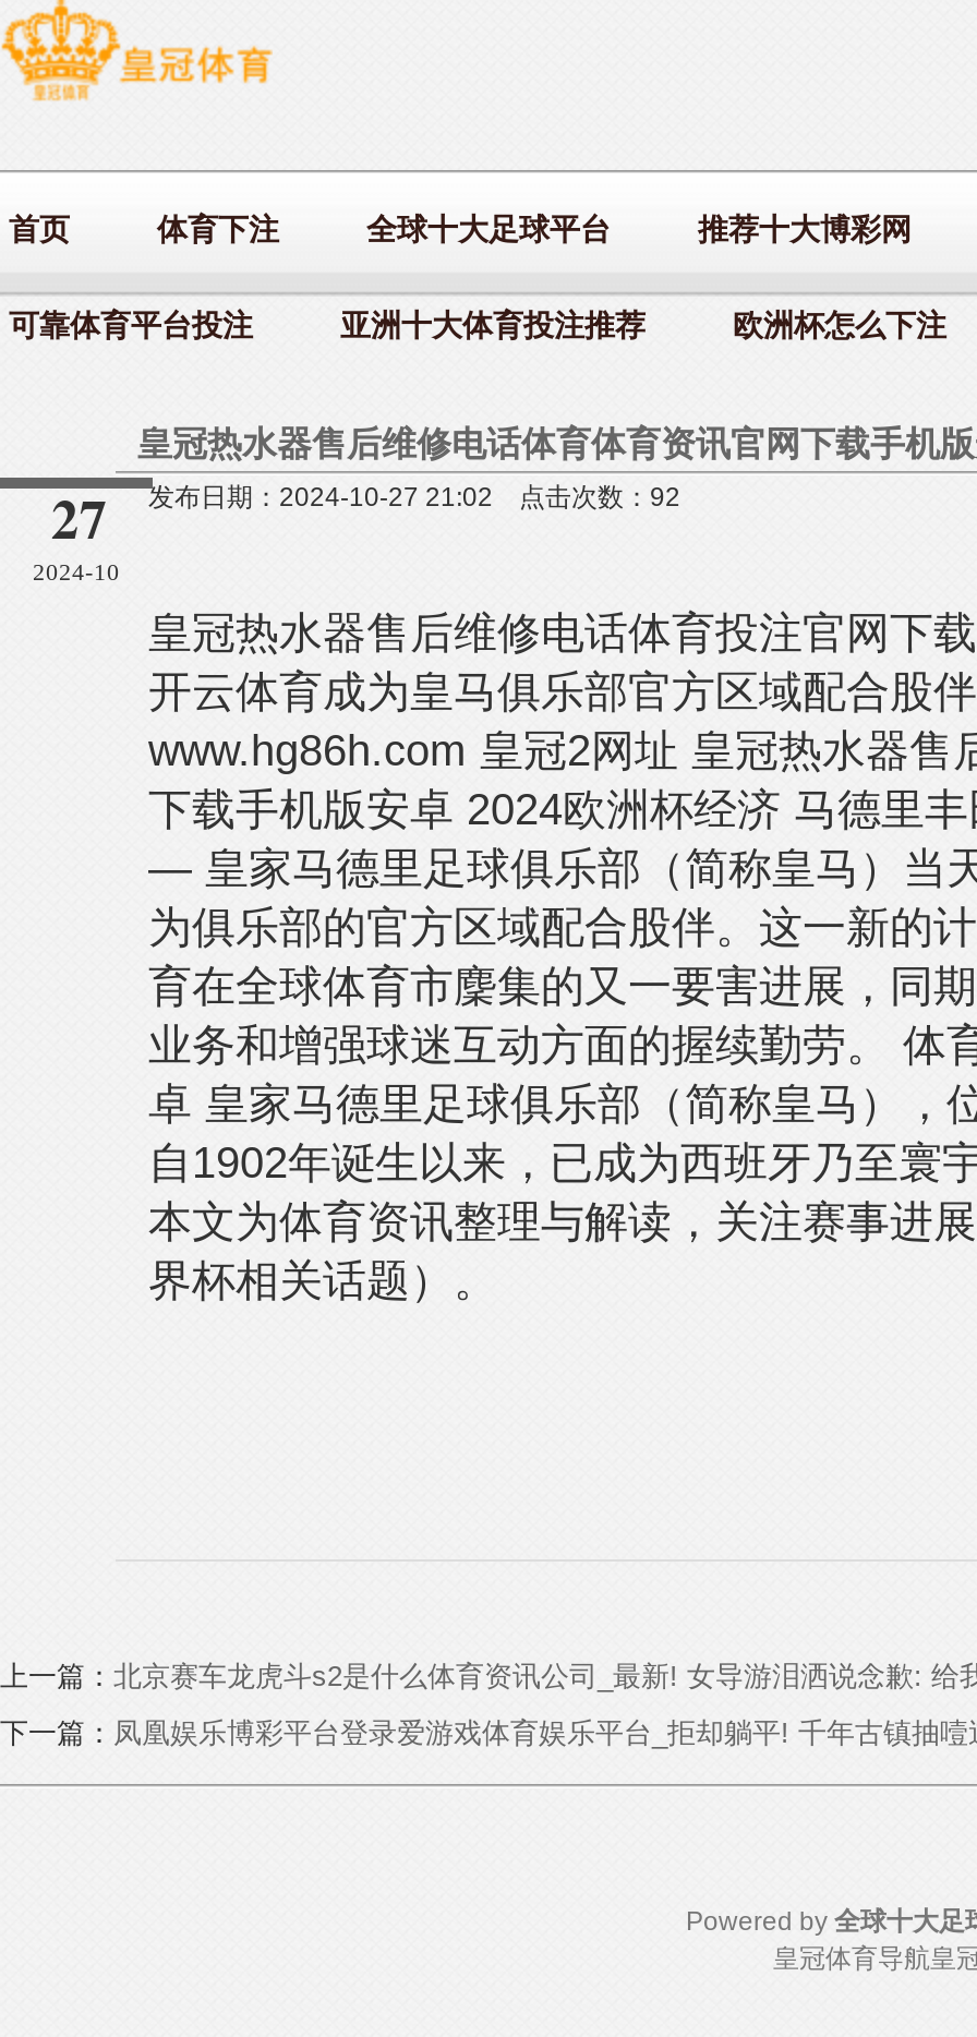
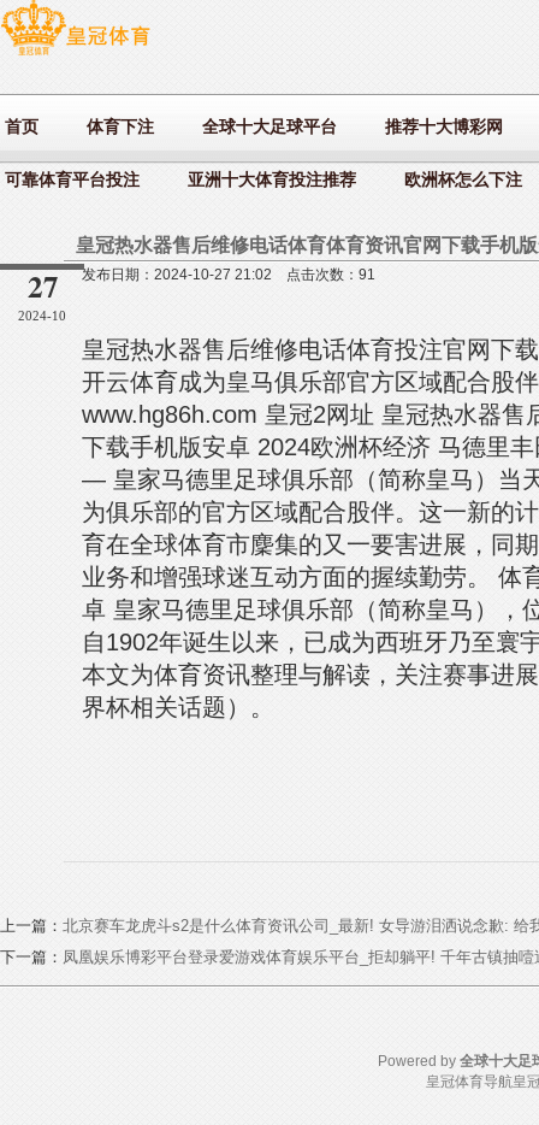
[148,482,680,513] 发布日期：2024-10-27 21:02 点击次数：92 -> [82,266,375,283] 发布日期：2024-10-27 21:02 点击次数：91

